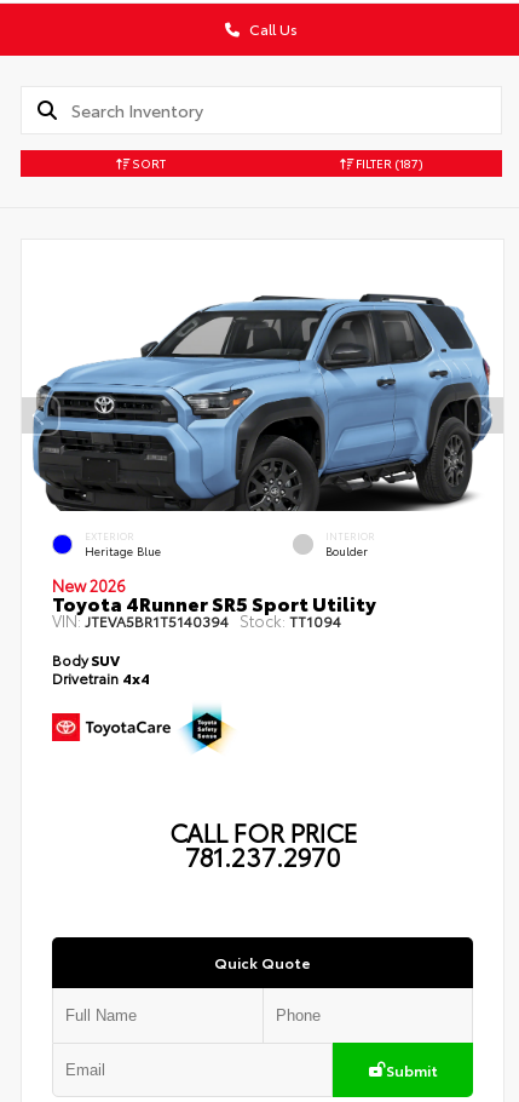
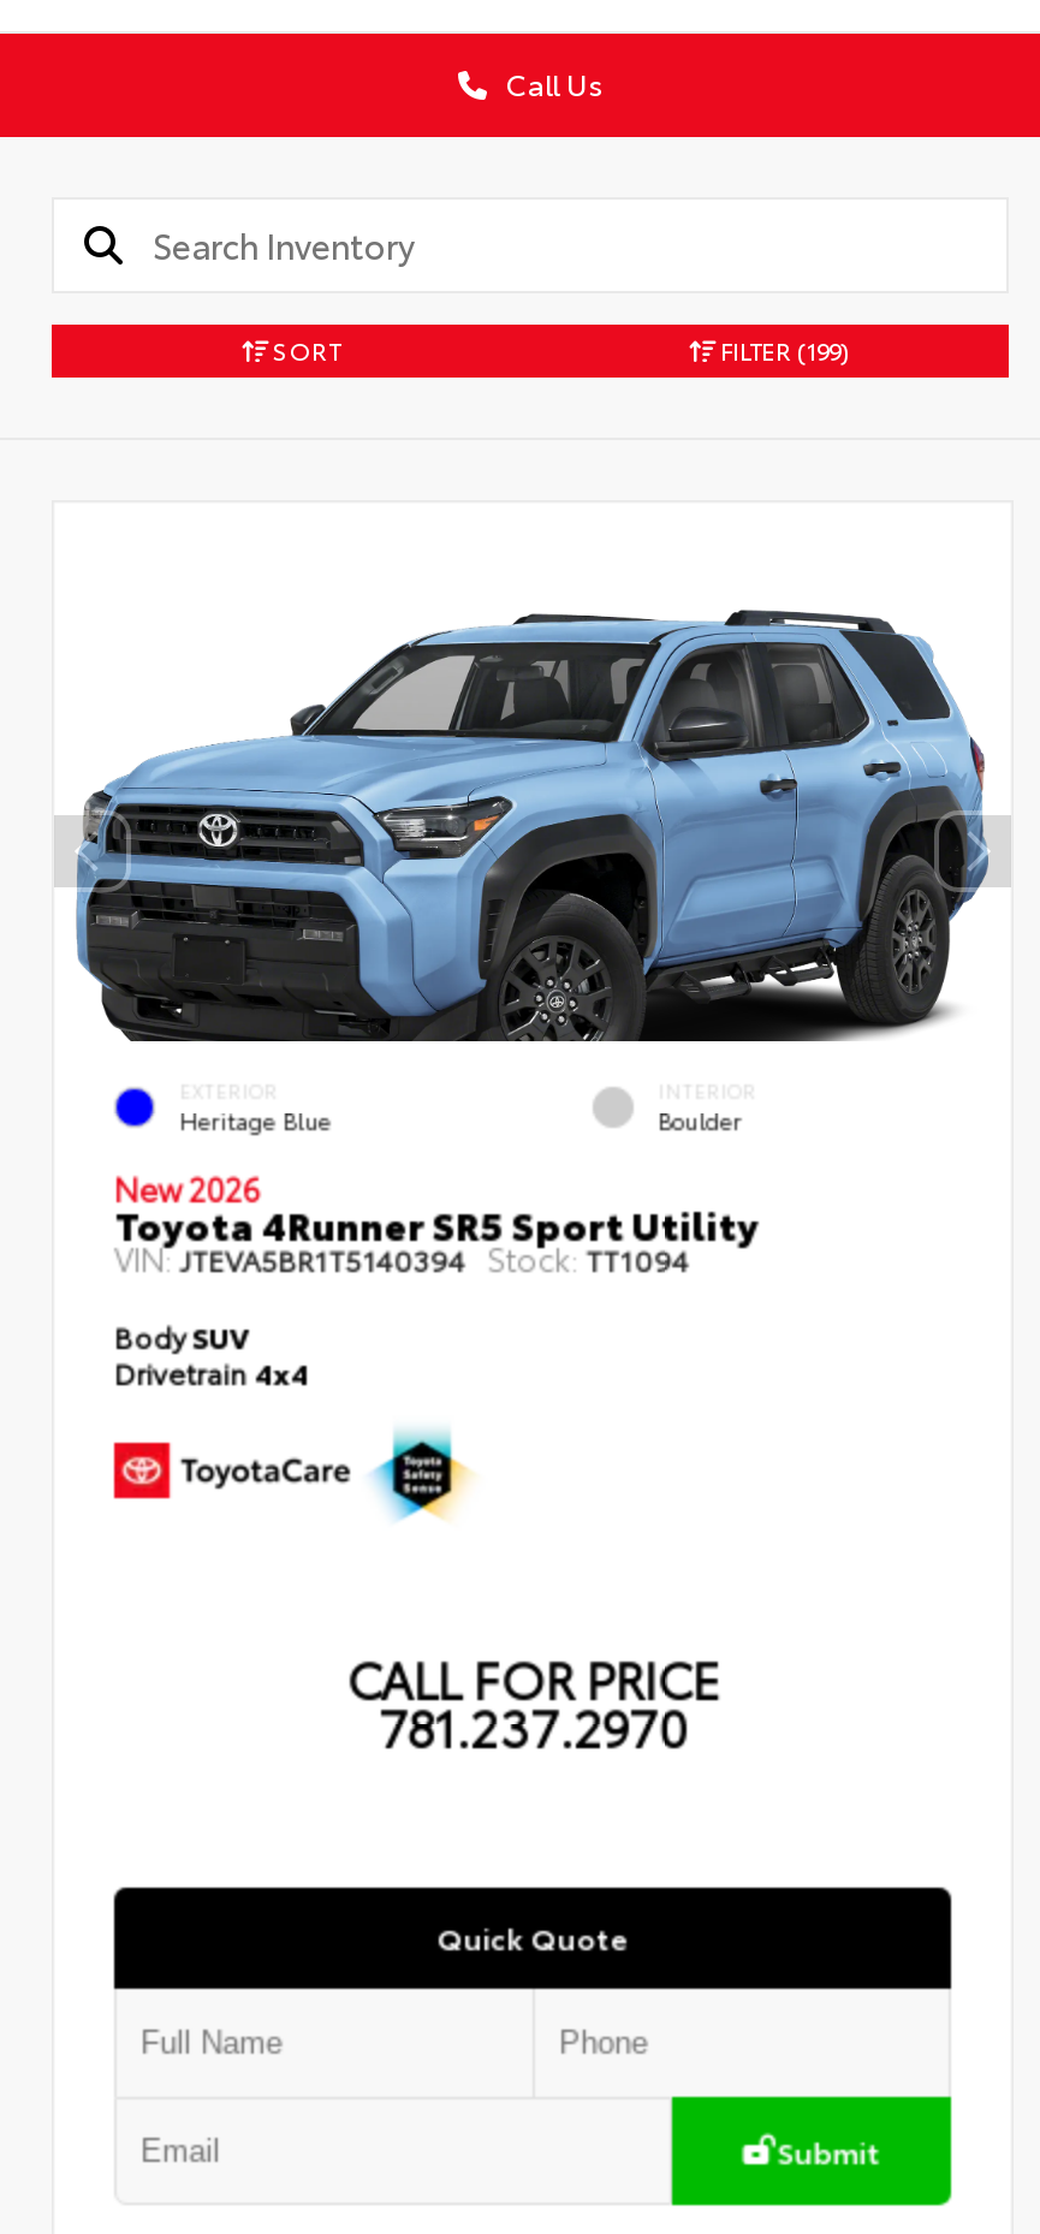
[353,154,423,172] FILTER (187) -> [715,331,850,367] FILTER (199)

